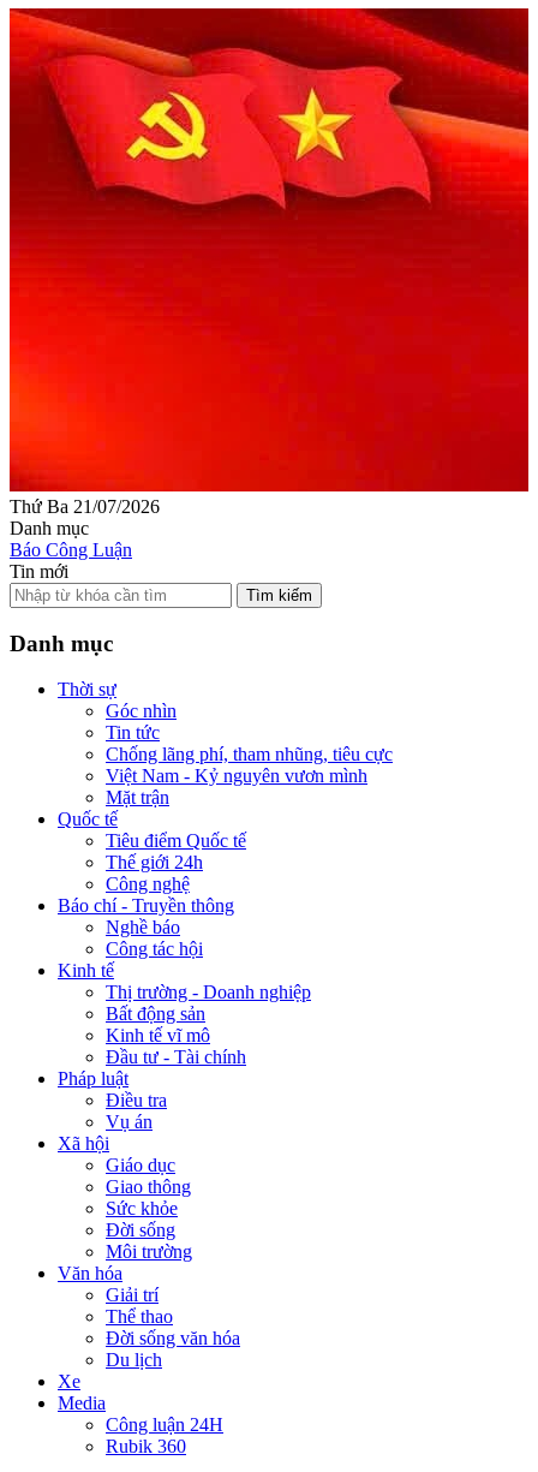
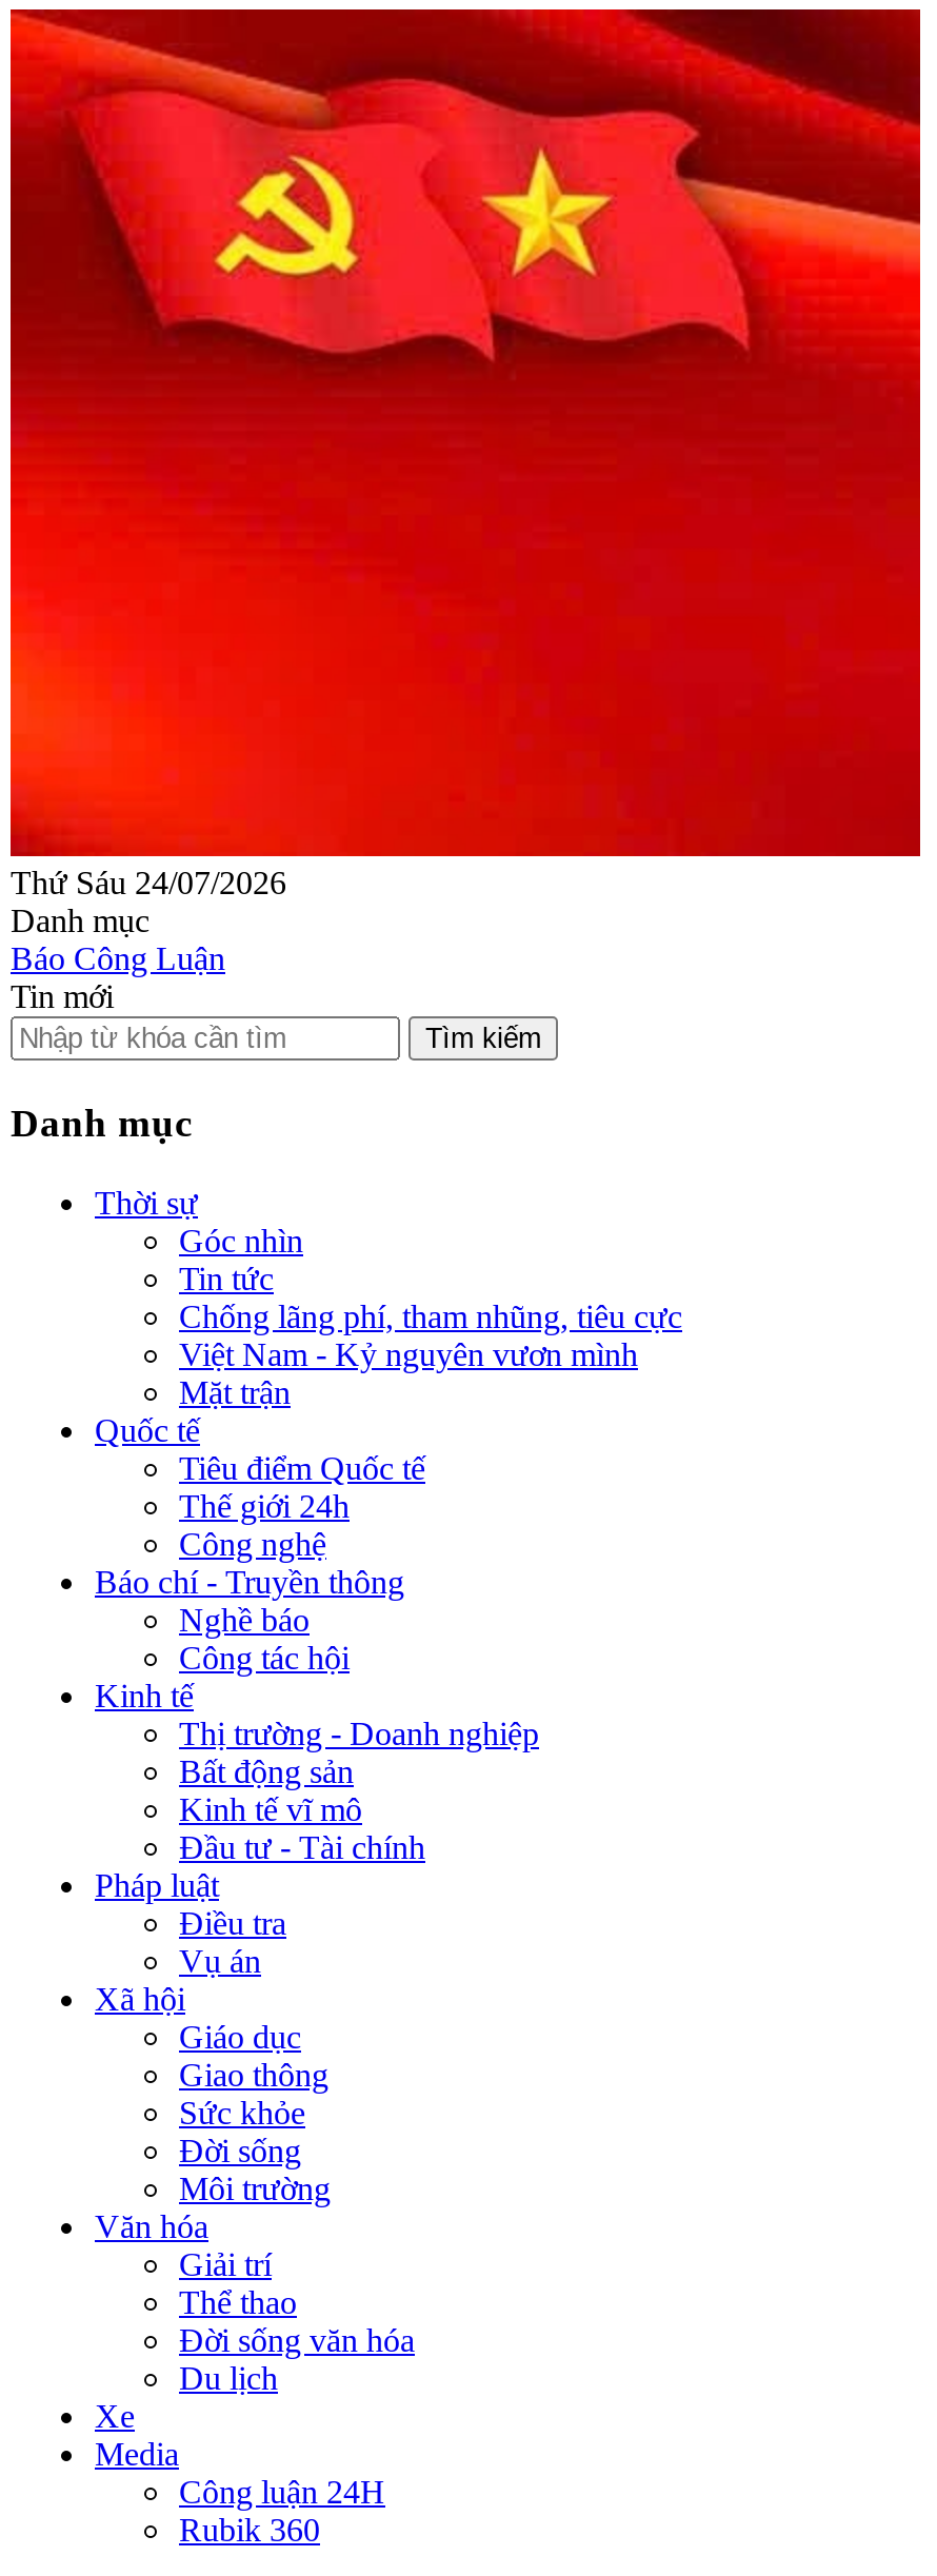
[10,496,160,517] Thứ Ba 21/07/2026 -> [11,865,286,900] Thứ Sáu 24/07/2026

